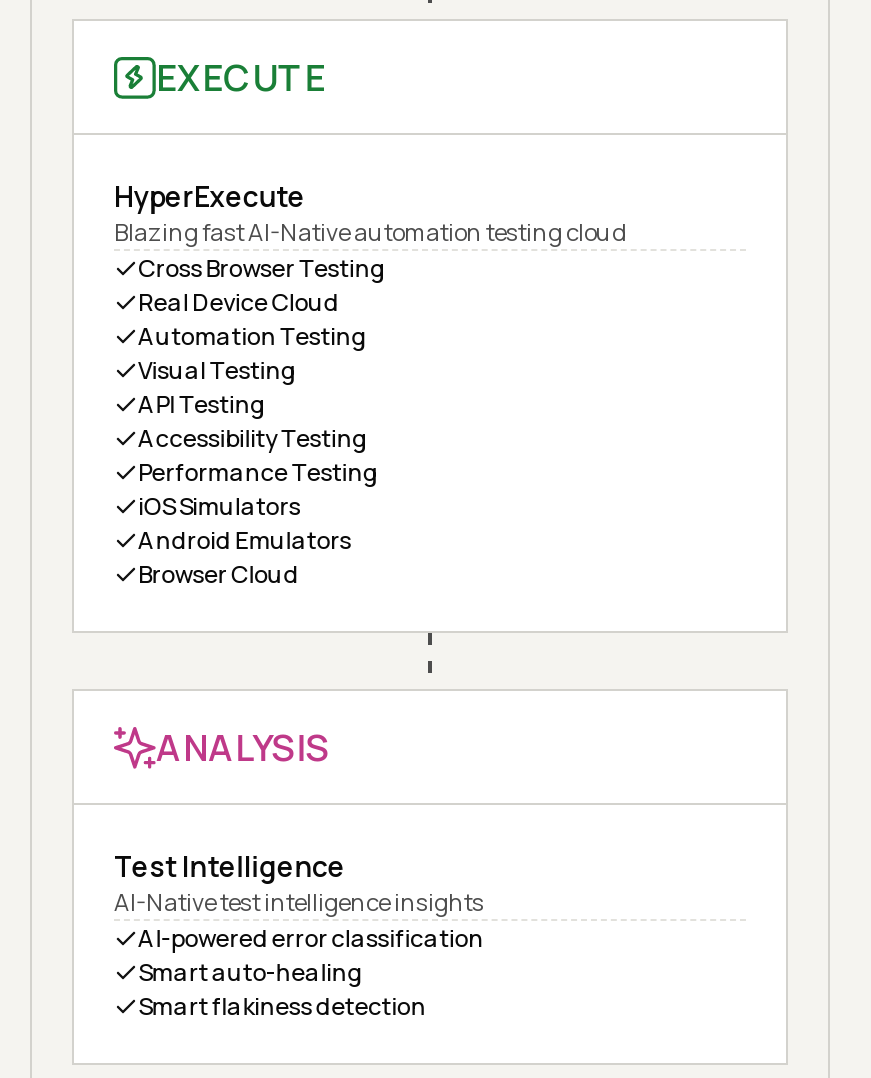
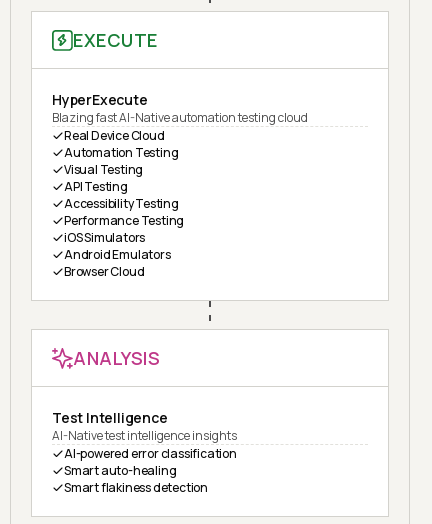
[138,251,386,285] Cross Browser Testing -> none

